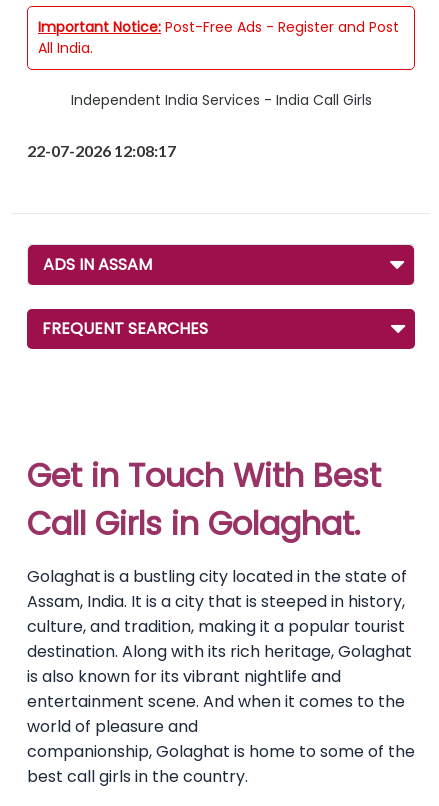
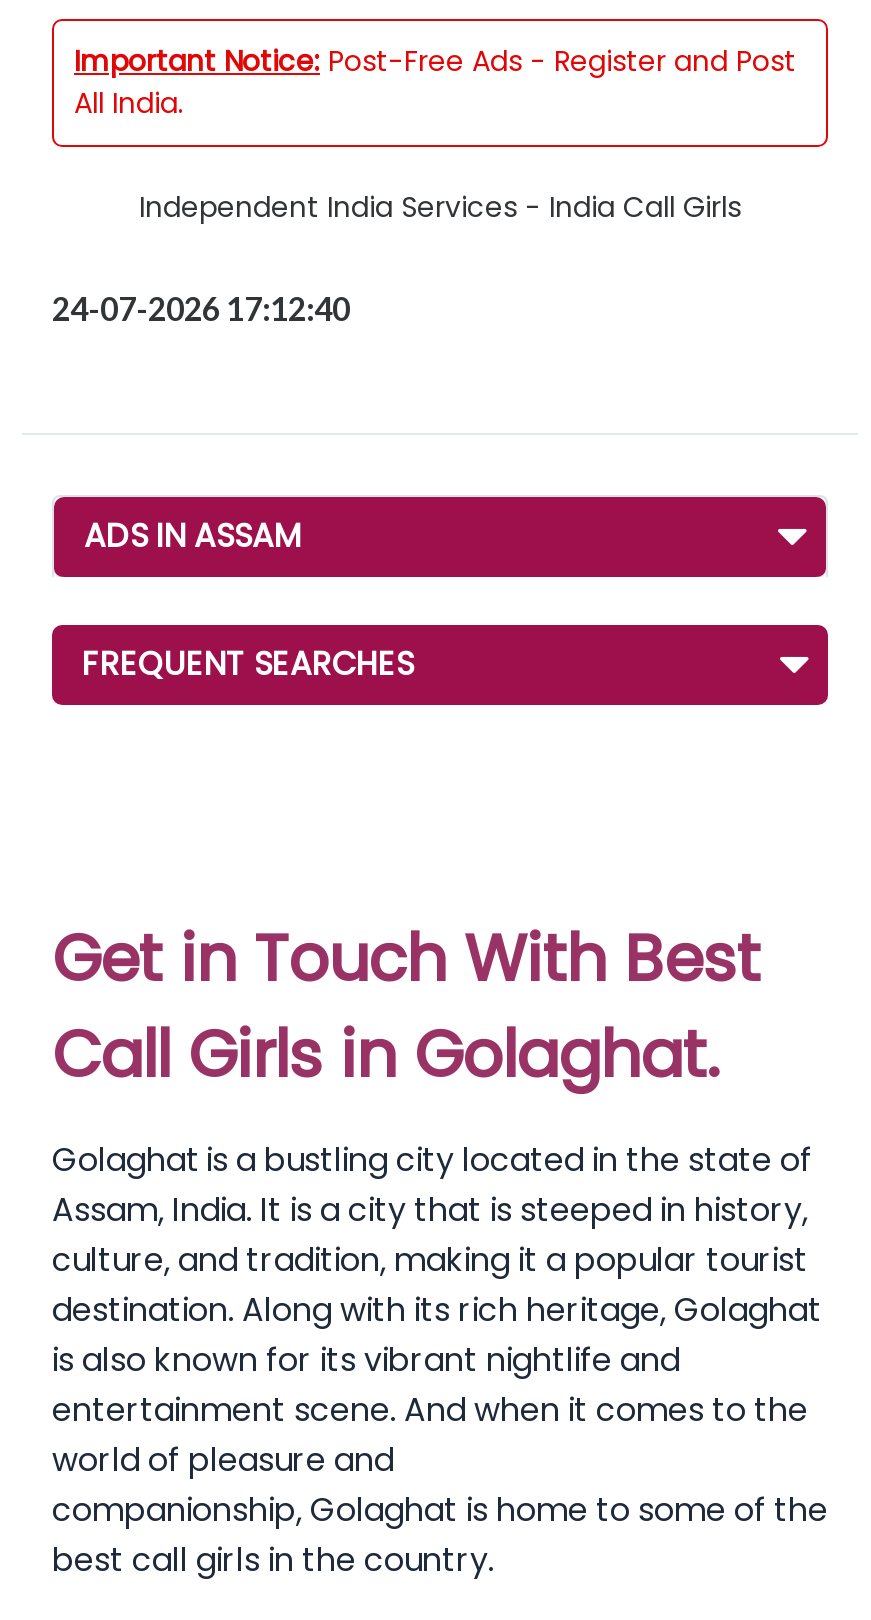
[27,140,176,159] 22-07-2026 12:08:17 -> [52,288,350,326] 24-07-2026 17:12:40

